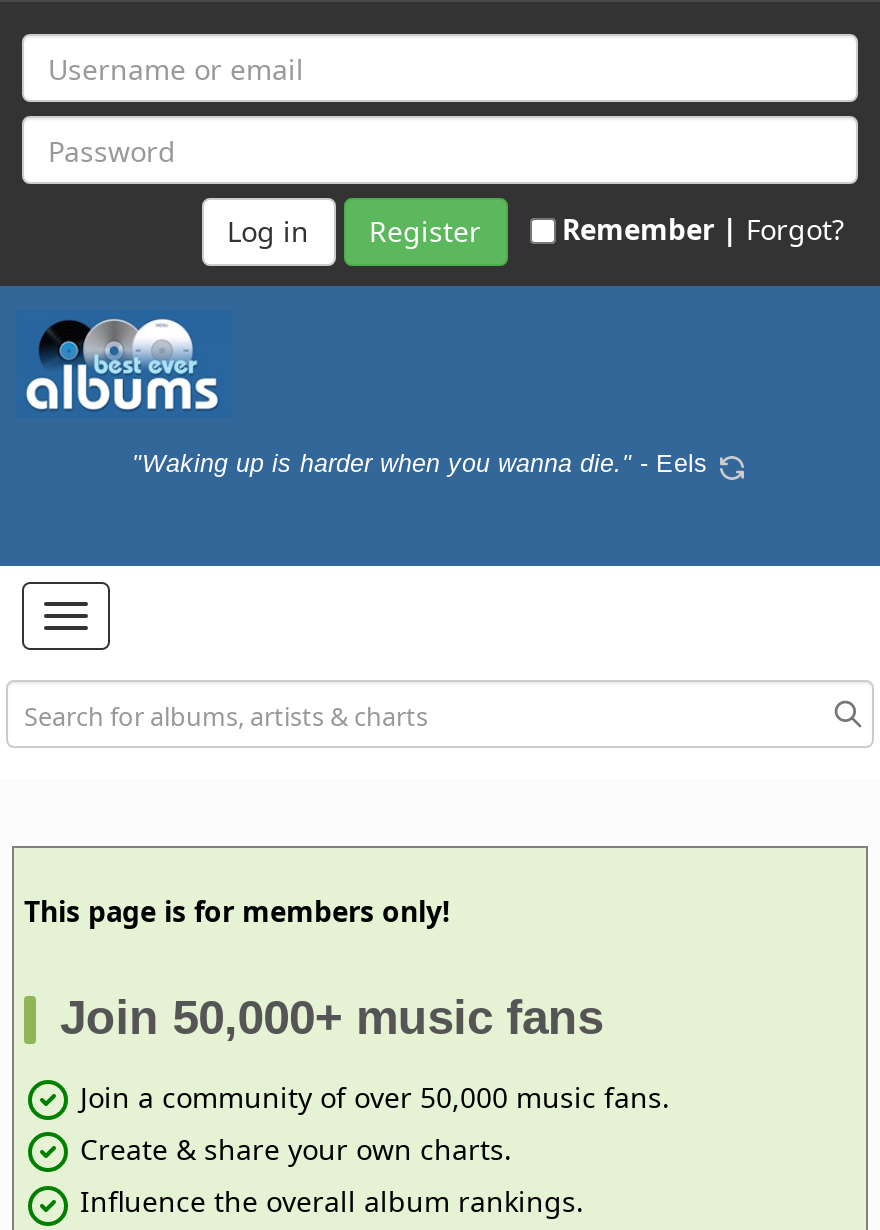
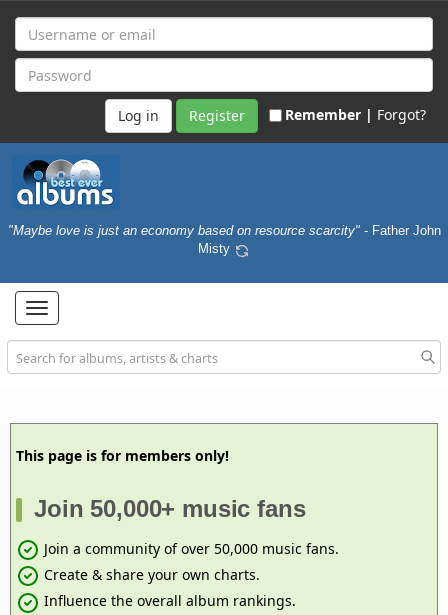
[132,449,716,477] "Waking up is harder when you wanna die." - Eels -> [7,224,440,255] "Maybe love is just an economy based on resource scarcity" - Father John | Misty

